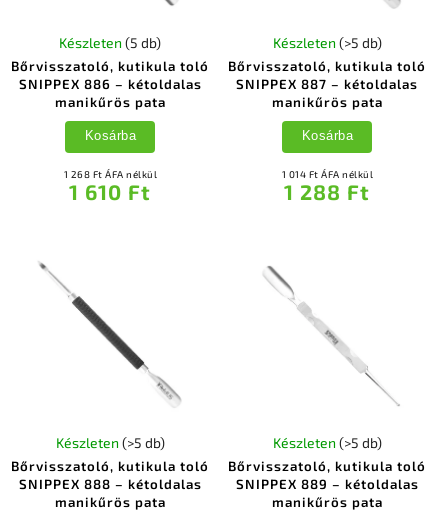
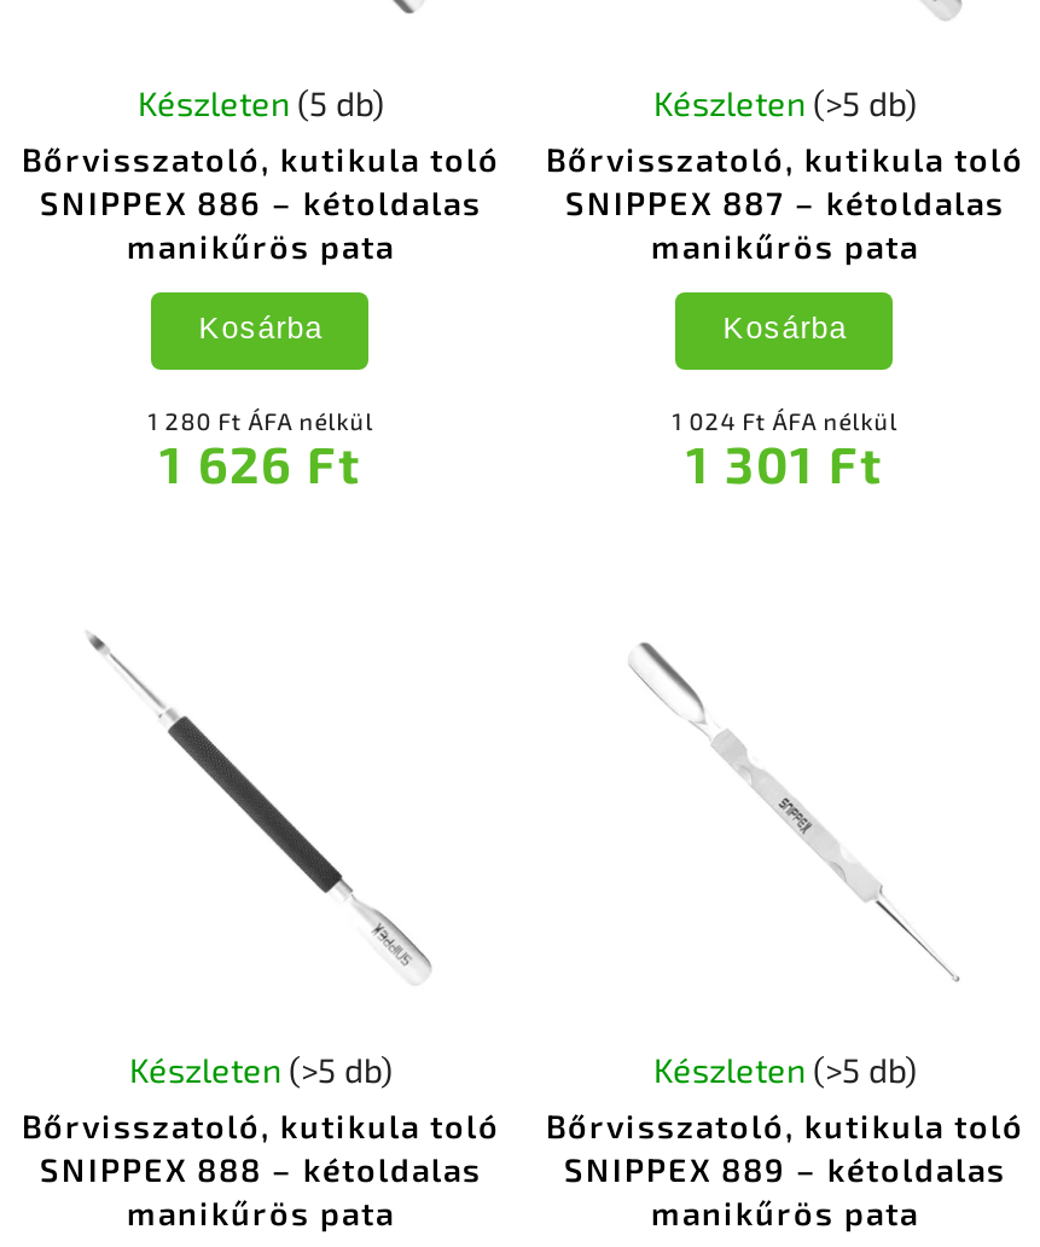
[64,168,157,180] 1 268 Ft ÁFA nélkül -> [148,406,374,435] 1 280 Ft ÁFA nélkül
[282,168,373,180] 1 014 Ft ÁFA nélkül -> [672,406,898,435] 1 024 Ft ÁFA nélkül
[69,179,151,204] 1 610 Ft -> [159,432,362,493] 1 626 Ft
[284,179,370,204] 1 288 Ft -> [686,432,884,493] 1 301 Ft

